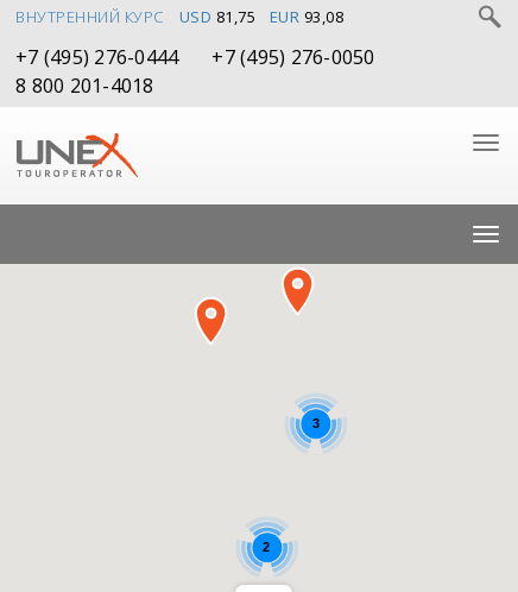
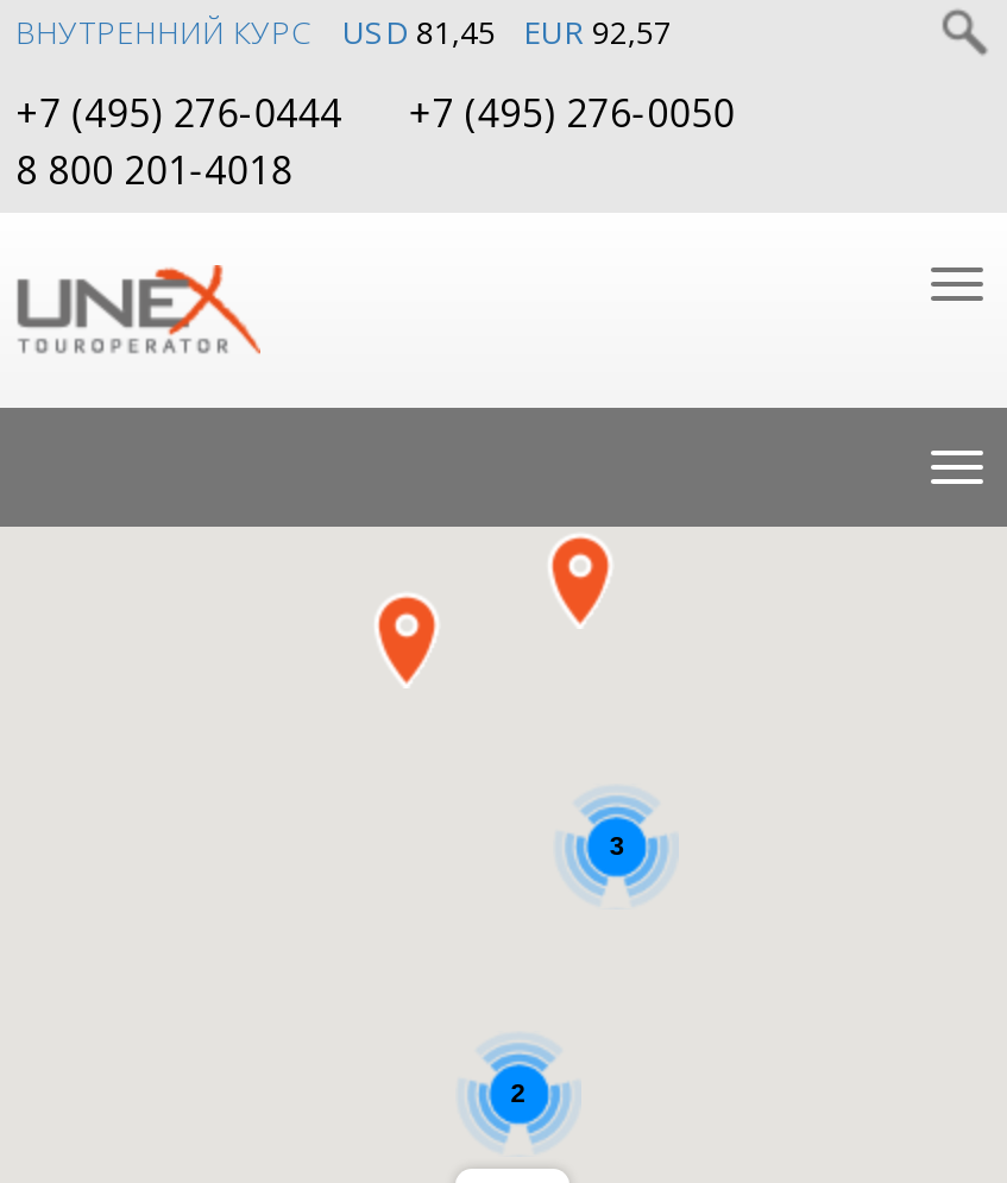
[179,6,255,27] USD 81,75 -> [342,11,496,54] USD 81,45
[269,6,343,27] EUR 93,08 -> [523,11,672,54] EUR 92,57

